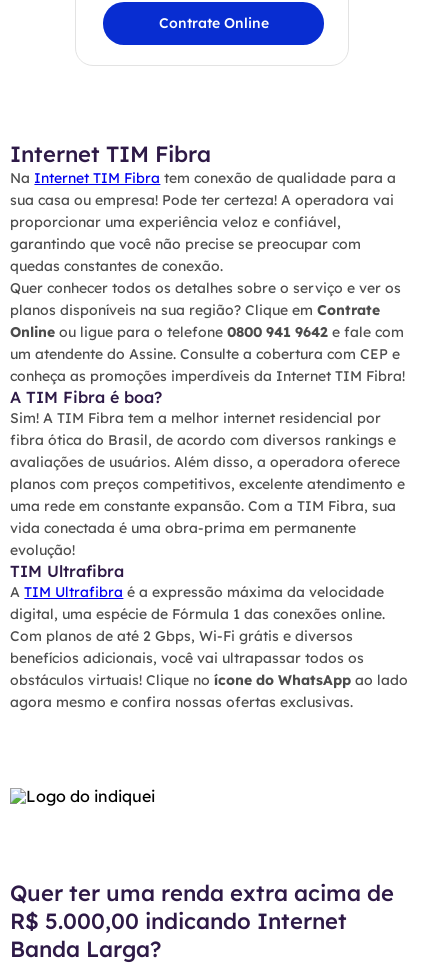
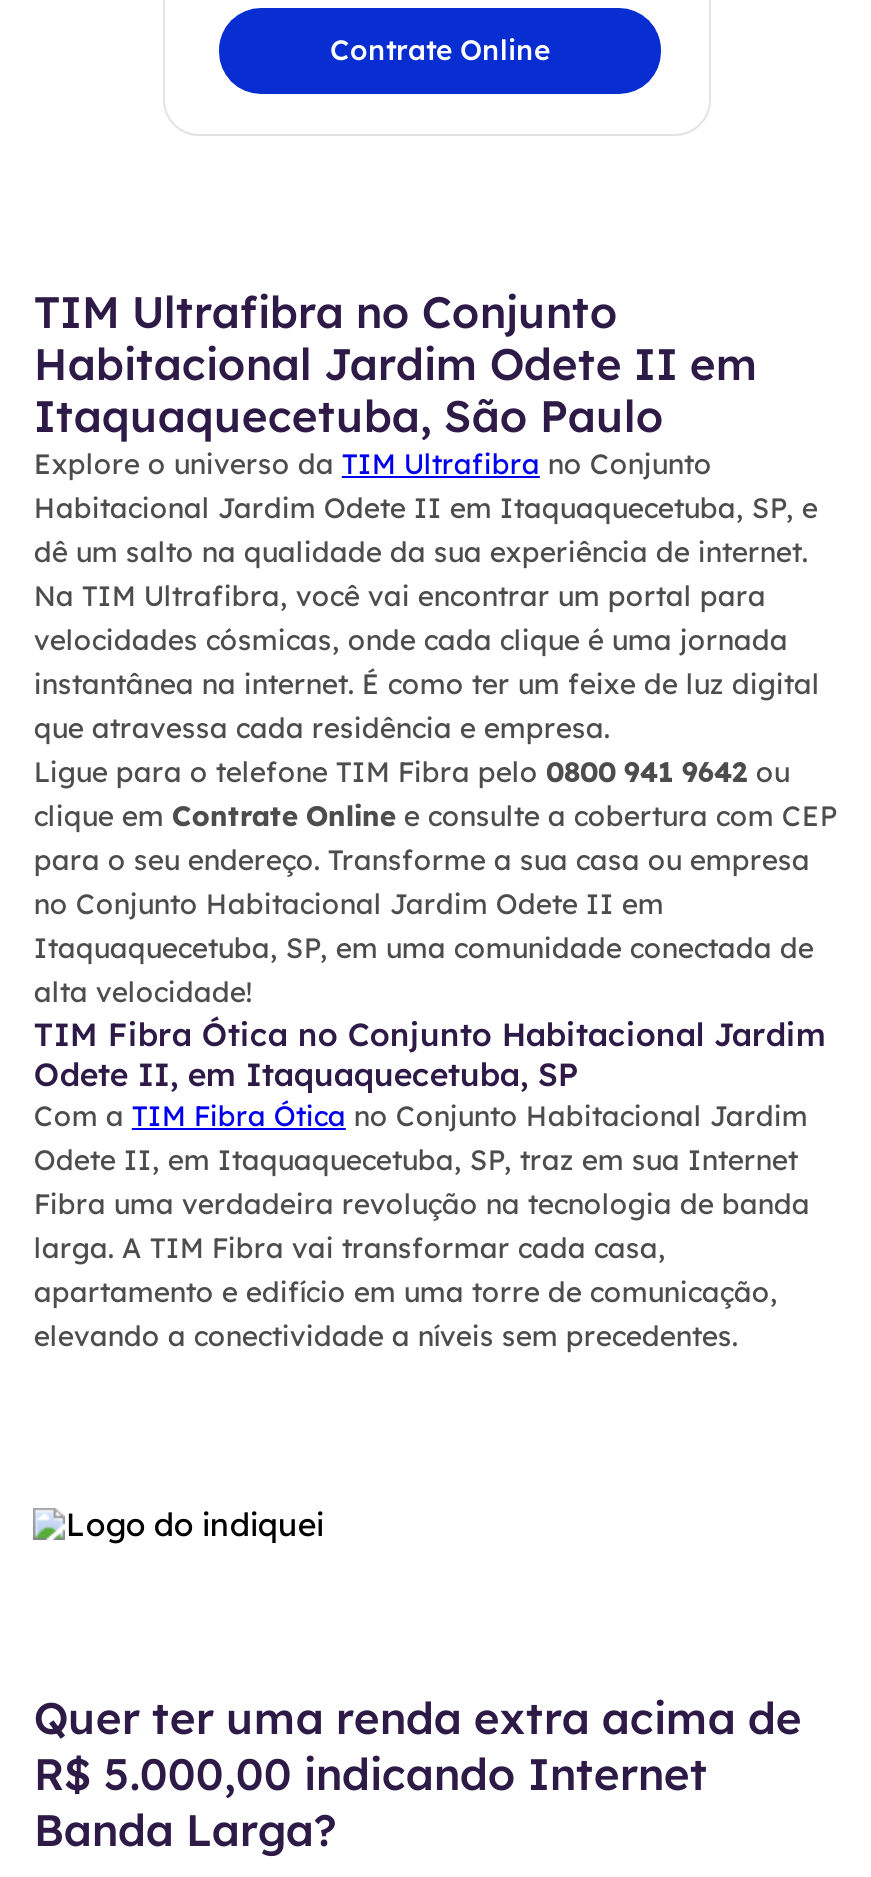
[10,140,408,711] Internet TIM Fibra | Na Internet TIM Fibra tem conexão de qualidade para a | sua casa ou empresa! Pode ter certeza! A operadora vai | proporcionar uma experiência veloz e confiável, | garantindo que você não precise se preocupar com | quedas constantes de conexão. | Quer conhecer todos os detalhes sobre o serviço e ver os | planos disponíveis na sua região? Clique em Contrate | Online ou ligue para o telefone 0800 941 9642 e fale com | um atendente do Assine. Consulte a cobertura com CEP e | conheça as promoções imperdíveis da Internet TIM Fibra! | A TIM Fibra é boa? | Sim! A TIM Fibra tem a melhor internet residencial por | fibra ótica do Brasil, de acordo com diversos rankings e | avaliações de usuários. Além disso, a operadora oferece | planos com preços competitivos, excelente atendimento e | uma rede em constante expansão. Com a TIM Fibra, sua | vida conectada é uma obra-prima em permanente | evolução! | TIM Ultrafibra | A TIM Ultrafibra é a expressão máxima da velocidade | digital, uma espécie de Fórmula 1 das conexões online. | Com planos de até 2 Gbps, Wi-Fi grátis e diversos | benefícios adicionais, você vai ultrapassar todos os | obstáculos virtuais! Clique no ícone do WhatsApp ao lado | agora mesmo e confira nossas ofertas exclusivas. -> [34,284,838,1354] TIM Ultrafibra no Conjunto | Habitacional Jardim Odete II em | Itaquaquecetuba, São Paulo | Explore o universo da TIM Ultrafibra no Conjunto | Habitacional Jardim Odete II em Itaquaquecetuba, SP, e | dê um salto na qualidade da sua experiência de internet. | Na TIM Ultrafibra, você vai encontrar um portal para | velocidades cósmicas, onde cada clique é uma jornada | instantânea na internet. É como ter um feixe de luz digital | que atravessa cada residência e empresa. | Ligue para o telefone TIM Fibra pelo 0800 941 9642 ou | clique em Contrate Online e consulte a cobertura com CEP | para o seu endereço. Transforme a sua casa ou empresa | no Conjunto Habitacional Jardim Odete II em | Itaquaquecetuba, SP, em uma comunidade conectada de | alta velocidade! | TIM Fibra Ótica no Conjunto Habitacional Jardim | Odete II, em Itaquaquecetuba, SP | Com a TIM Fibra Ótica no Conjunto Habitacional Jardim | Odete II, em Itaquaquecetuba, SP, traz em sua Internet | Fibra uma verdadeira revolução na tecnologia de banda | larga. A TIM Fibra vai transformar cada casa, | apartamento e edifício em uma torre de comunicação, | elevando a conectividade a níveis sem precedentes.

